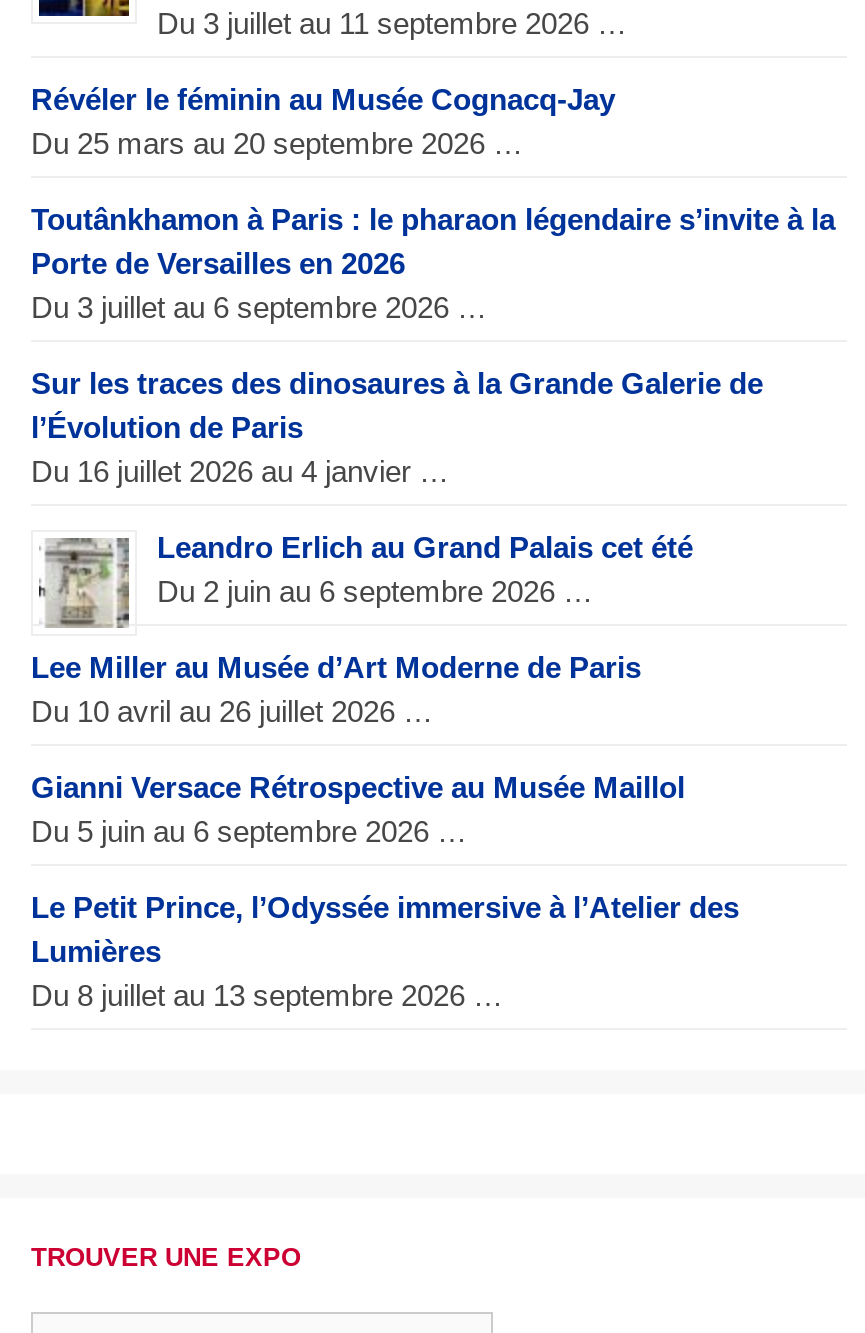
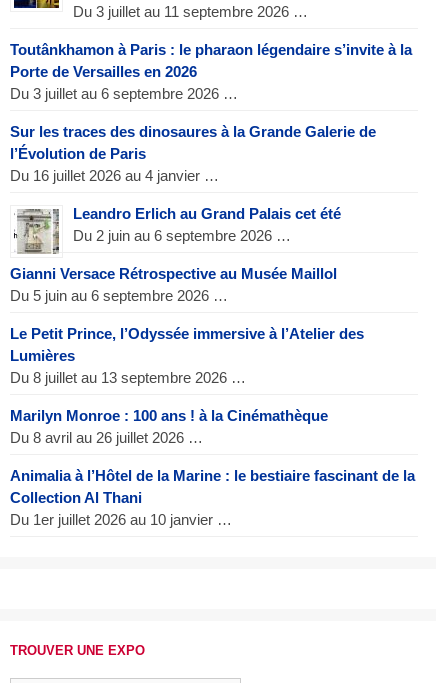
[31,81,615,159] Révéler le féminin au Musée Cognacq-Jay | Du 25 mars au 20 septembre 2026 … -> none
moved [31,201,835,630] -> [10,41,412,255]: [image] | Toutânkhamon à Paris : le pharaon légendaire s’invite à la | Porte de Versailles en 2026 | ... | Leandro Erlich au Grand Palais cet été | Du 2 juin au 6 septembre 2026 …
[31,649,641,727] Lee Miller au Musée d’Art Moderne de Paris | Du 10 avril au 26 juillet 2026 … -> none
moved [31,769,739,1011] -> [10,265,364,386]: Gianni Versace Rétrospective au Musée Maillol | Du 5 juin au 6 septembre 2026 … | Le Petit Prince, l’Odyssée immersive à l’Atelier des | Lumières | Du 8 juillet au 13 septembre 2026 …
none -> [10,407,415,528] Marilyn Monroe : 100 ans ! à la Cinémathèque | Du 8 avril au 26 juillet 2026 … | Animalia à l’Hôtel de la Marine : le bestiaire fascinant de la | Collection Al Thani | Du 1er juillet 2026 au 10 janvier …

